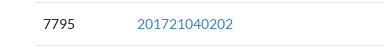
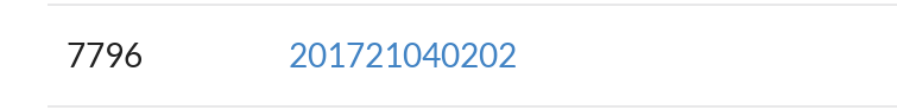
[43,15,75,32] 7795 -> [67,34,143,74] 7796

